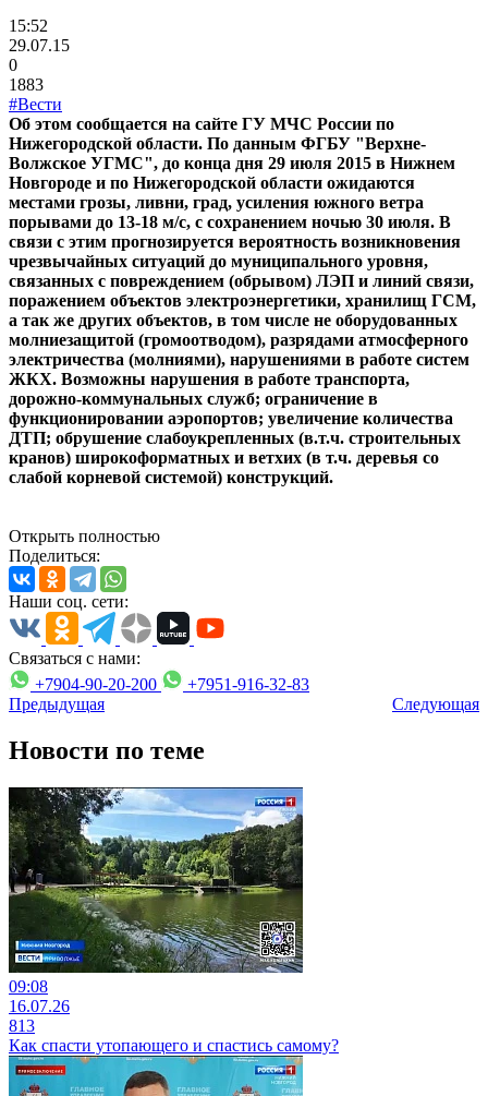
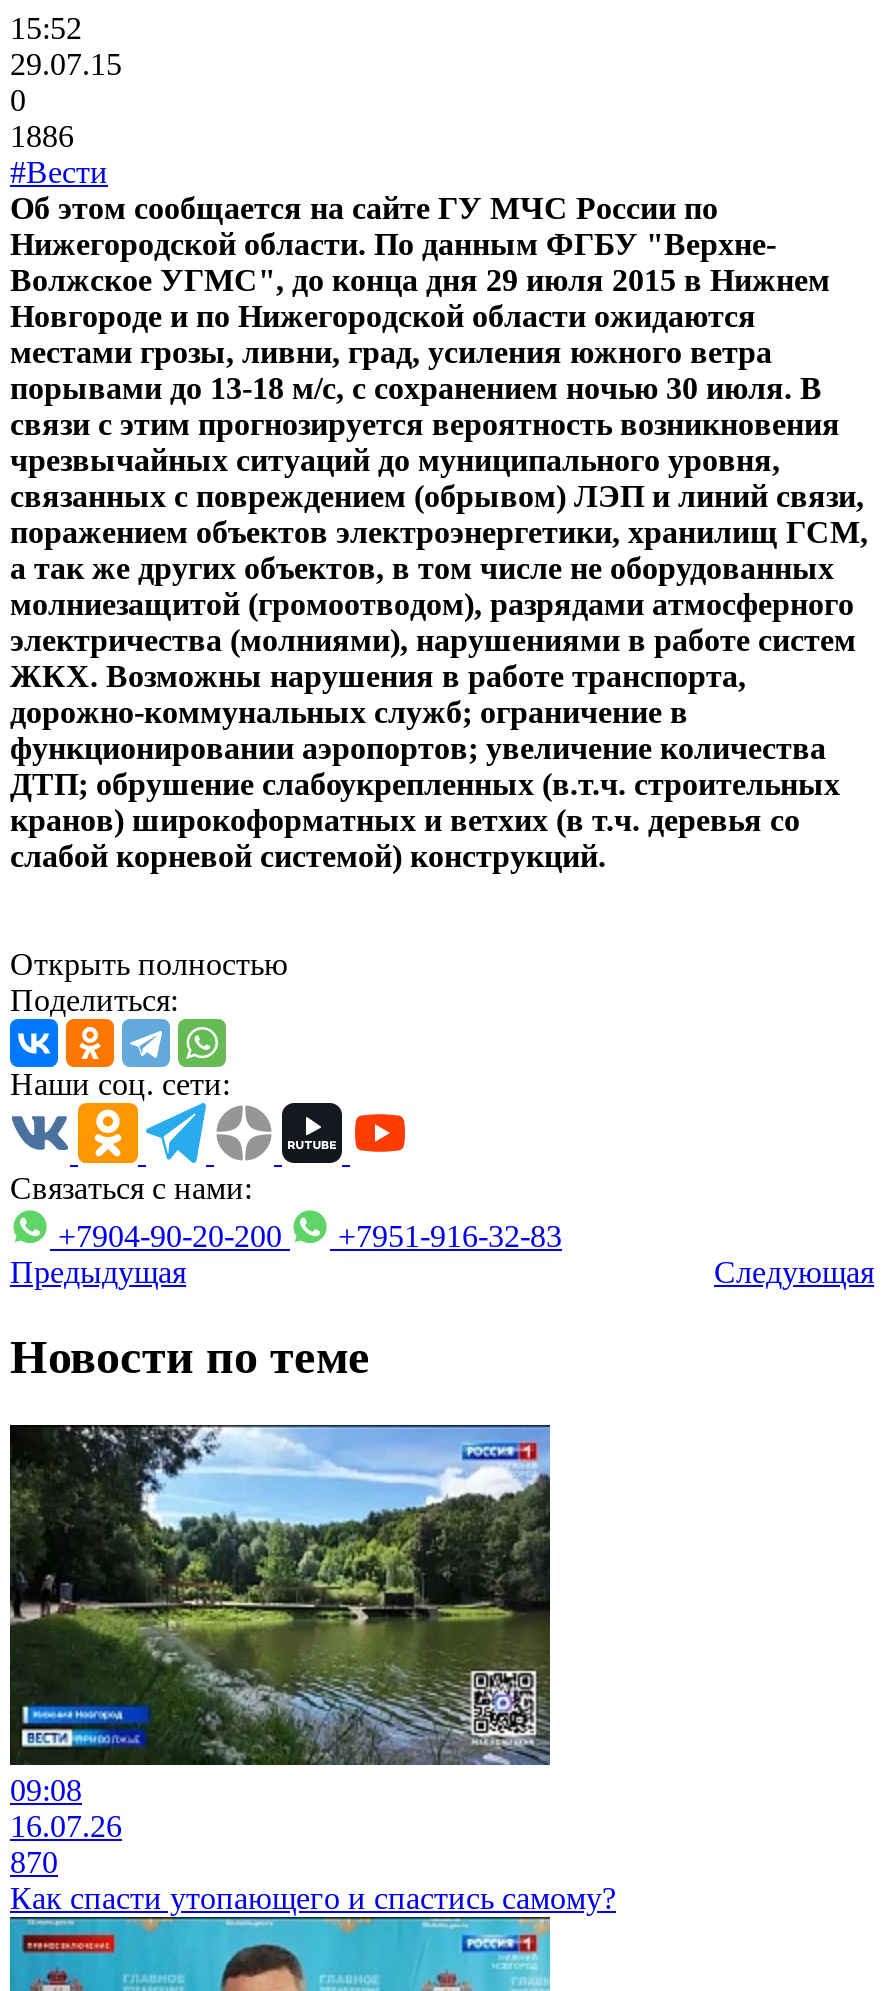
[9,75,44,94] 1883 -> [10,119,74,153] 1886
[9,1016,35,1035] 813 -> [10,1844,58,1878] 870

